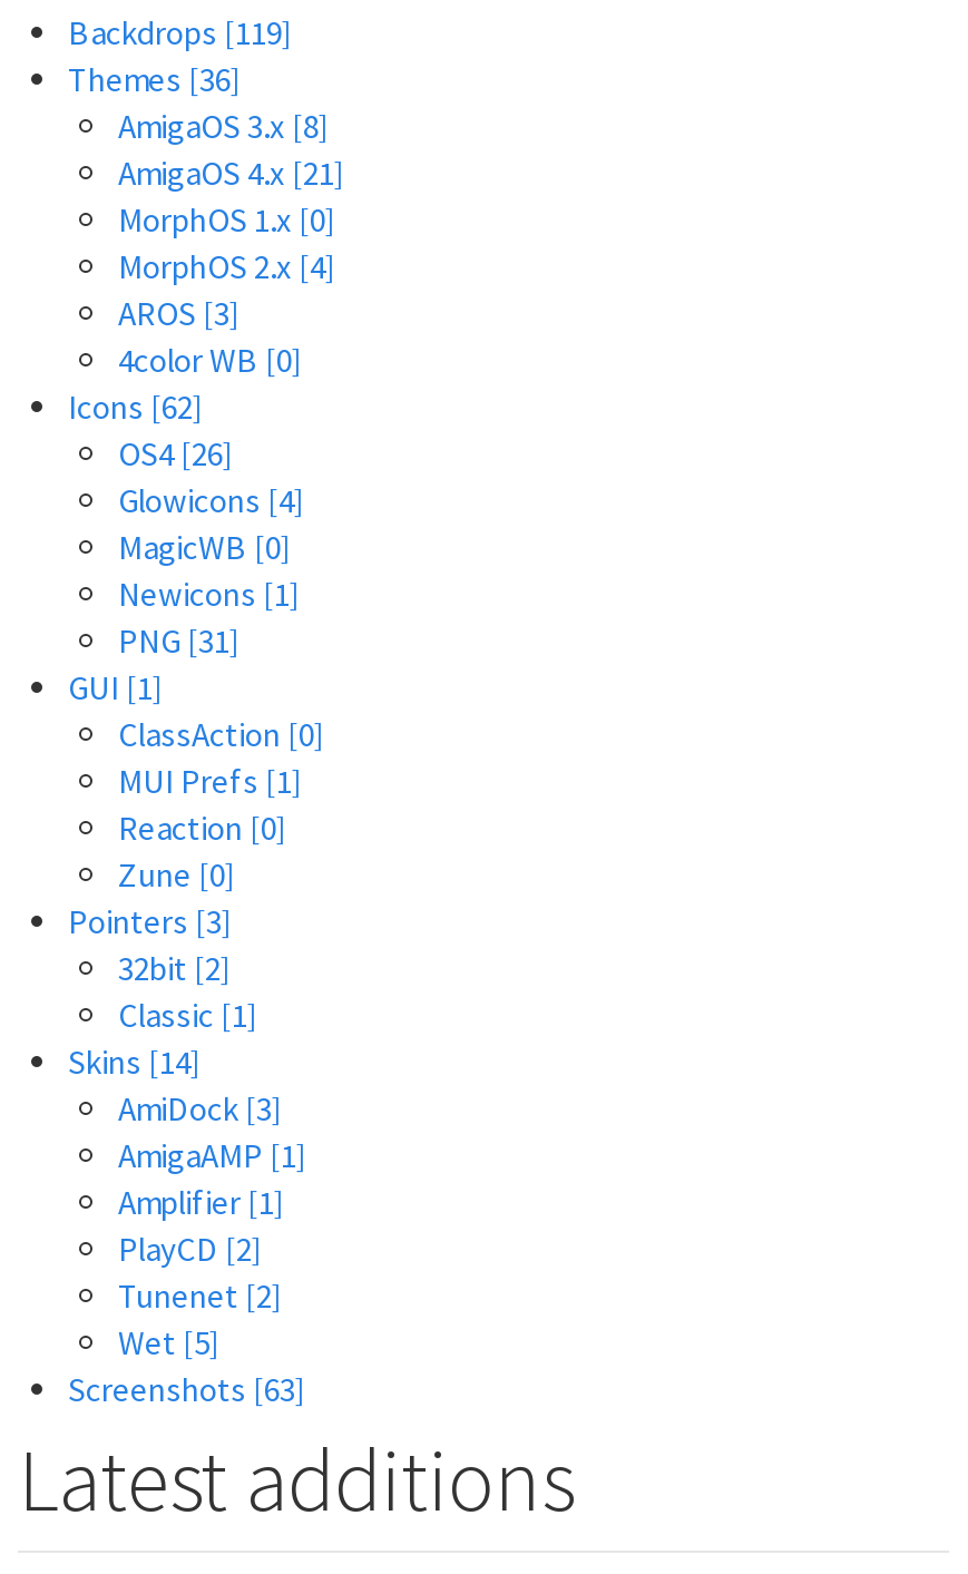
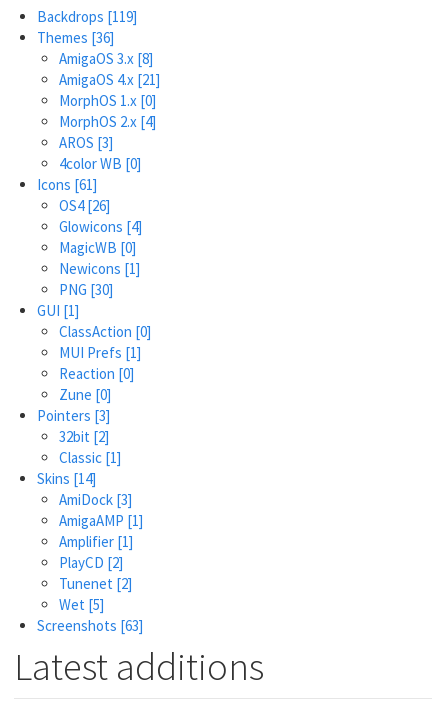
[68,384,202,427] Icons [62] -> [36,174,96,193] Icons [61]
[118,618,238,661] PNG [31] -> [59,279,113,298] PNG [30]

